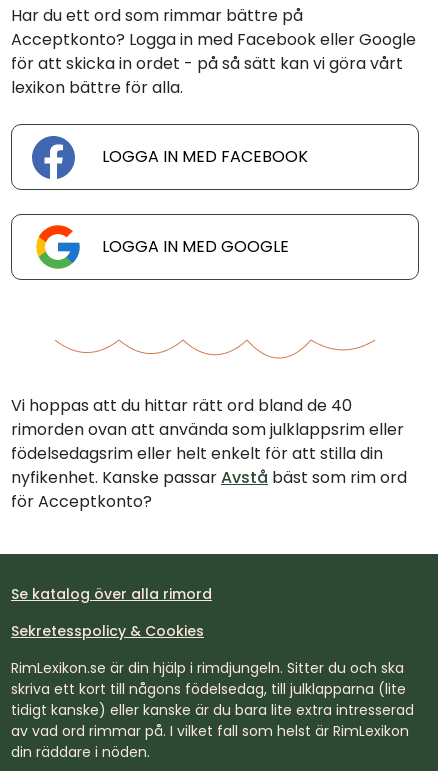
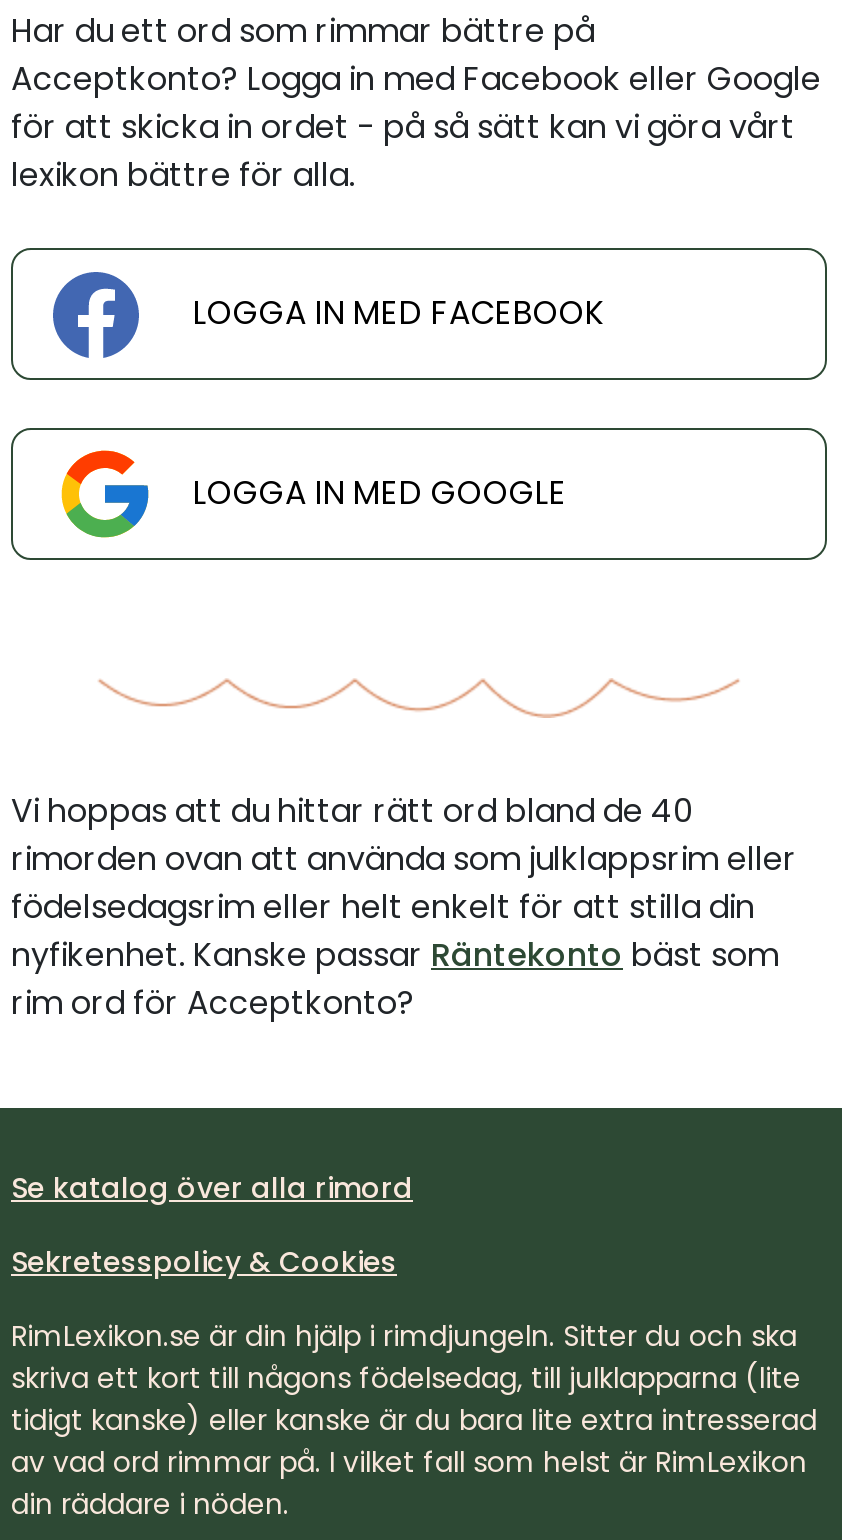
[11,466,407,513] nyfikenhet. Kanske passar Avstå bäst som rim ord | för Acceptkonto? -> [11,932,779,1026] nyfikenhet. Kanske passar Räntekonto bäst som | rim ord för Acceptkonto?

